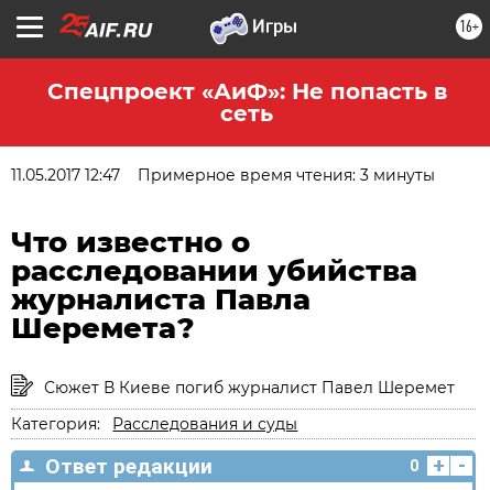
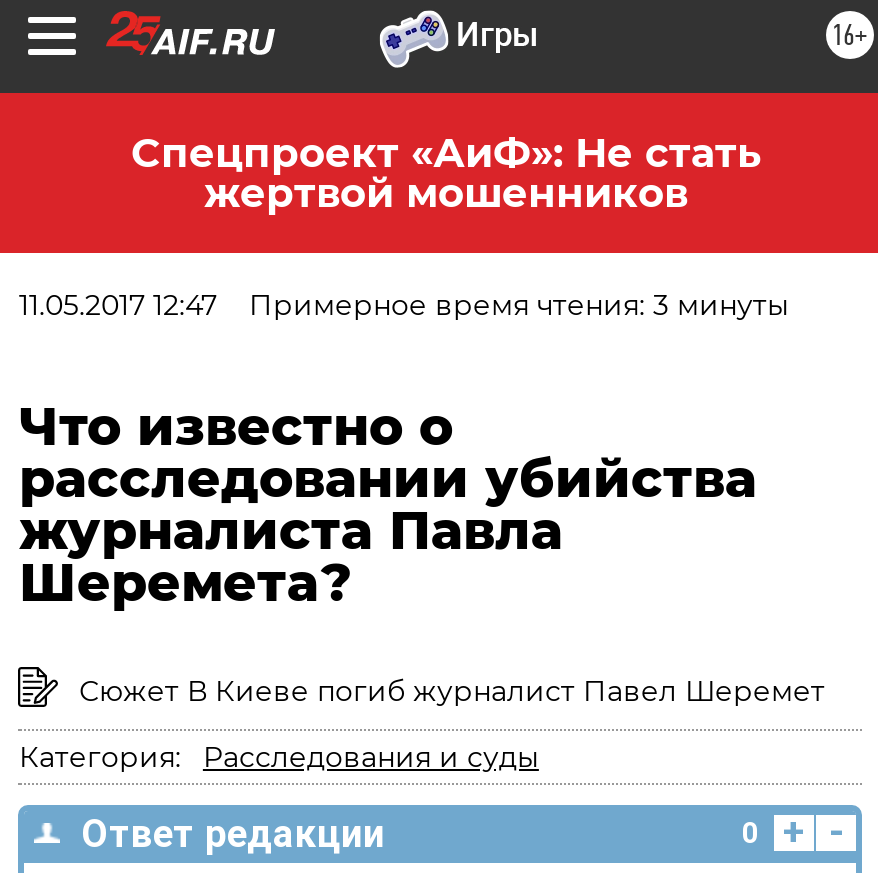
[47,78,447,127] Спецпроект «АиФ»: Не попасть в | сеть -> [131,129,761,217] Спецпроект «АиФ»: Не стать | жертвой мошенников

